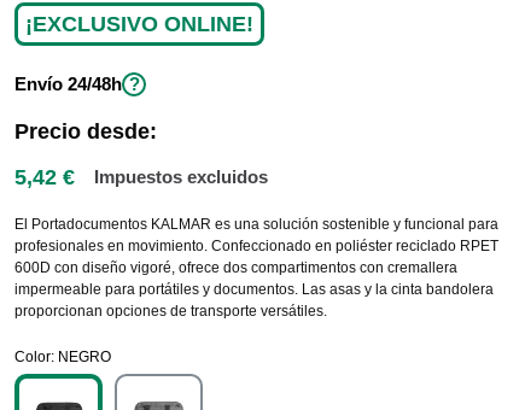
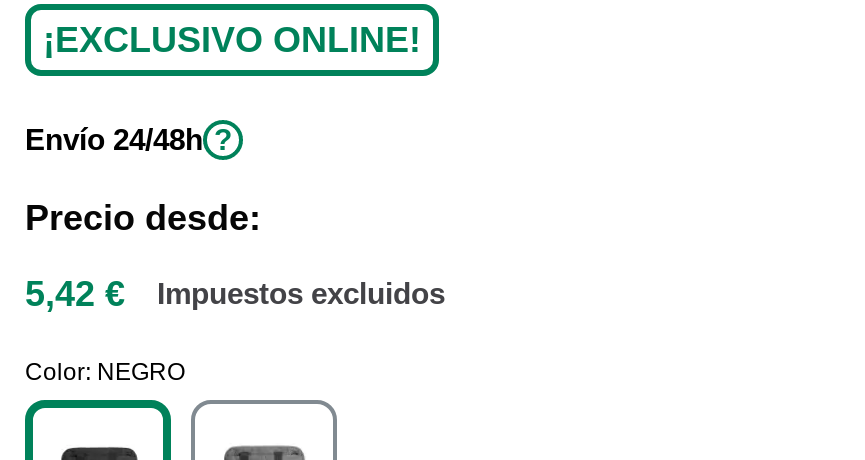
[14,215,498,319] El Portadocumentos KALMAR es una solución sostenible y funcional para | profesionales en movimiento. Confeccionado en poliéster reciclado RPET | 600D con diseño vigoré, ofrece dos compartimentos con cremallera | impermeable para portátiles y documentos. Las asas y la cinta bandolera | proporcionan opciones de transporte versátiles. -> none

